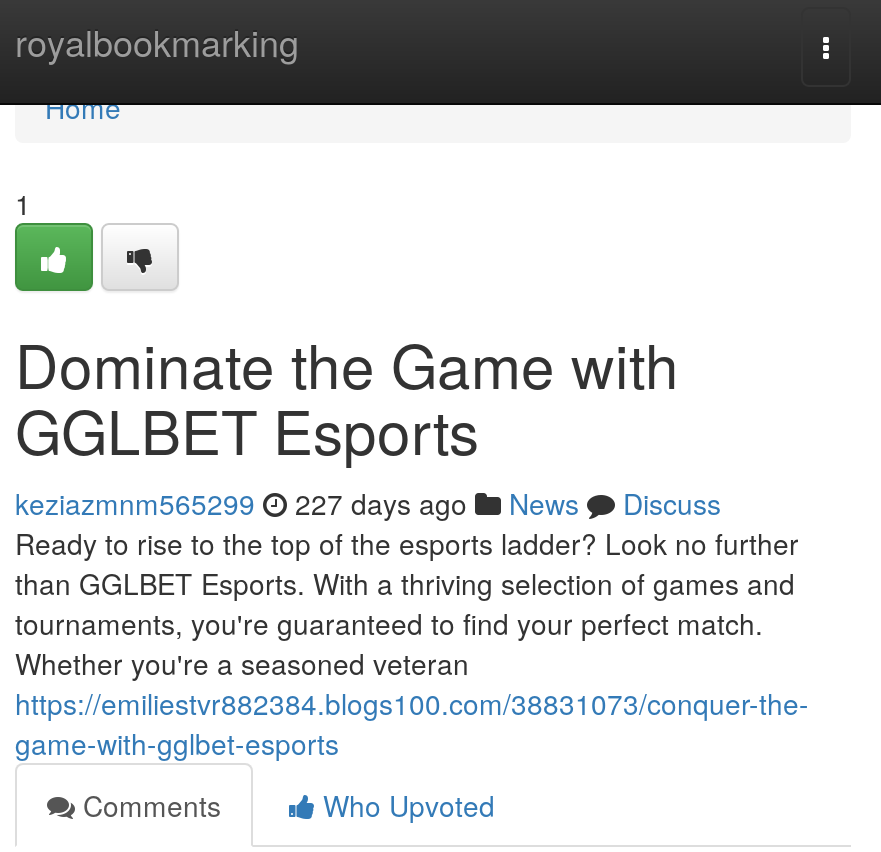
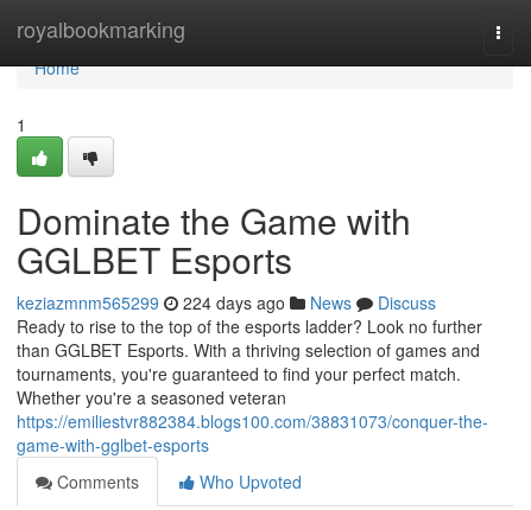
[15,483,721,523] keziazmnm565299 227 days ago News Discuss -> [17,291,436,314] keziazmnm565299 224 days ago News Discuss

